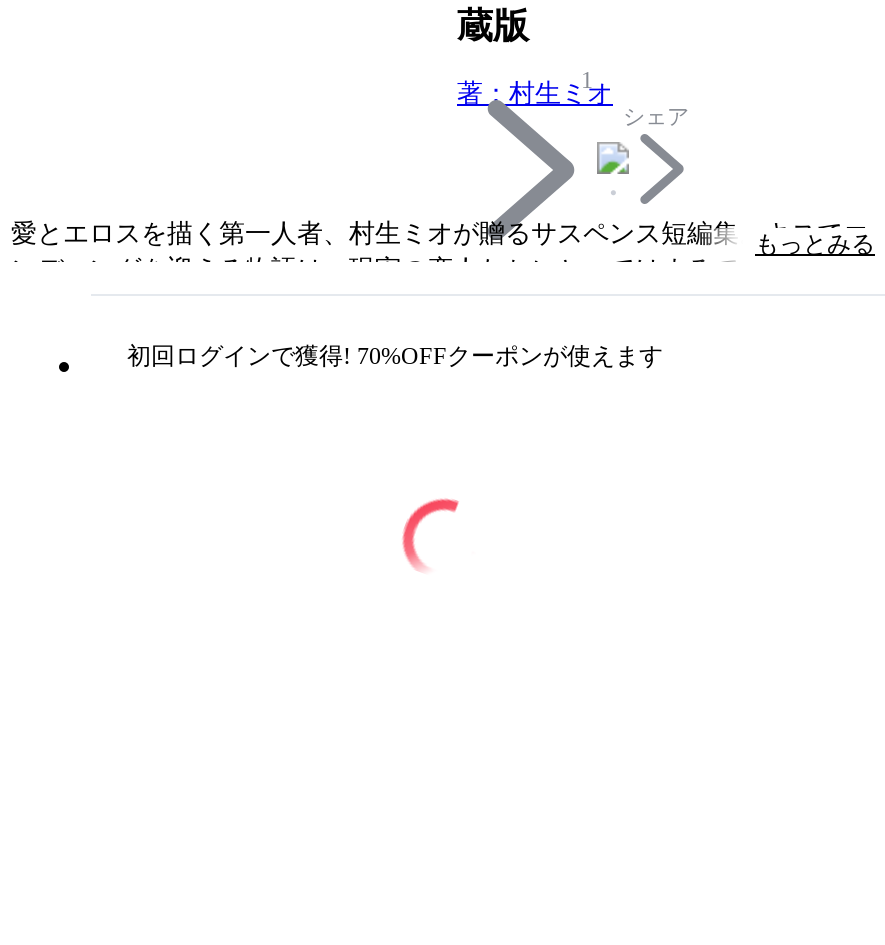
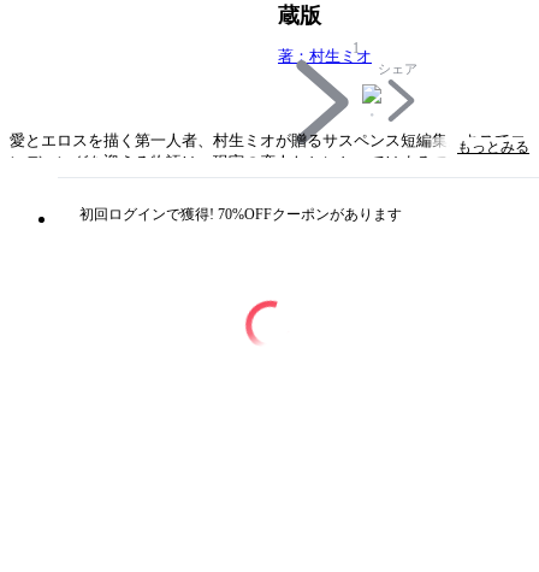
[127,342,663,370] 初回ログインで獲得! 70%OFFクーポンが使えます -> [79,206,402,223] 初回ログインで獲得! 70%OFFクーポンがあります

